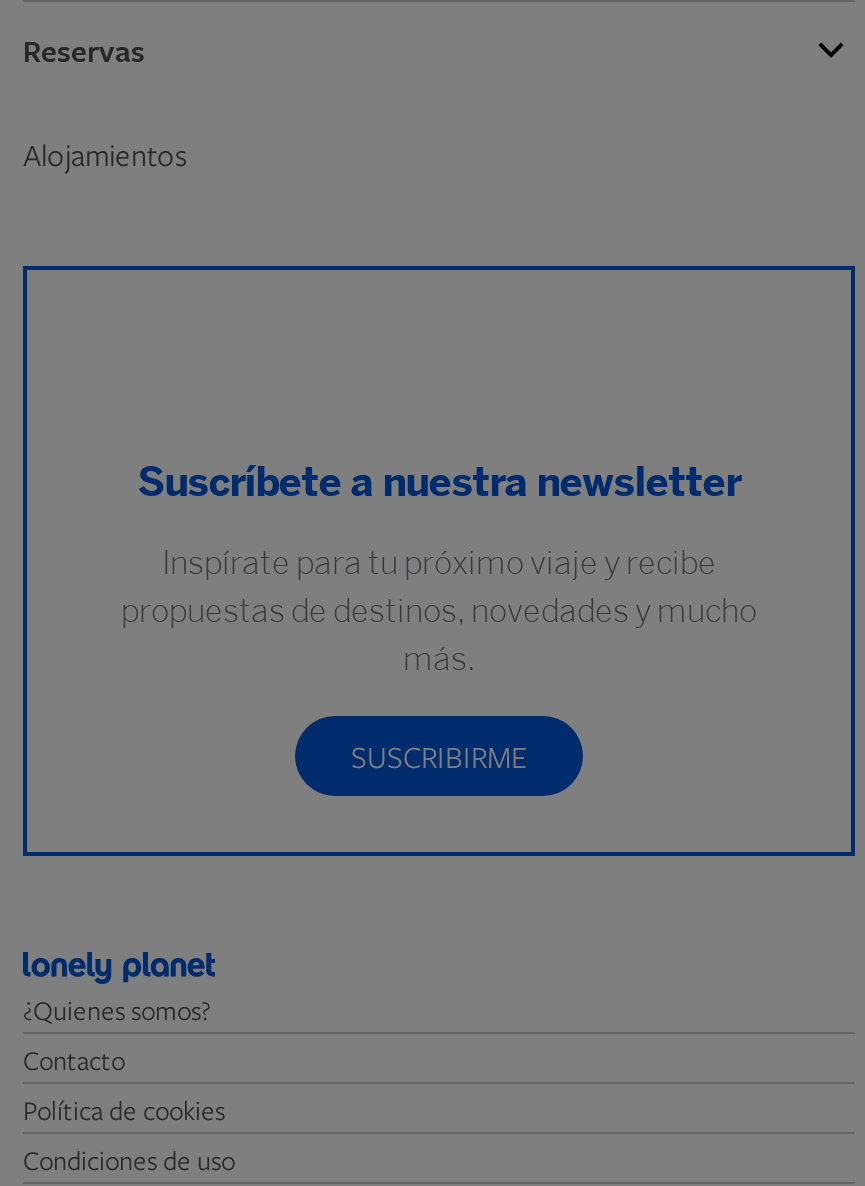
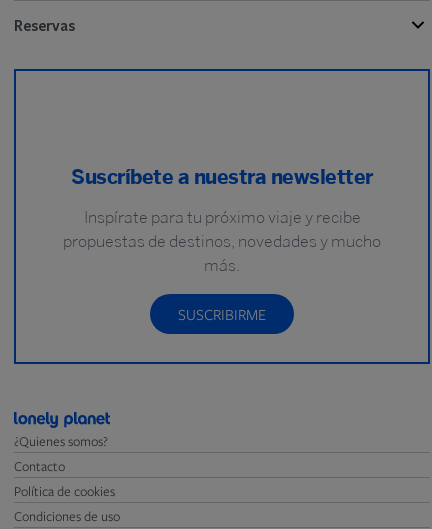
[23,135,187,175] Alojamientos -> none

